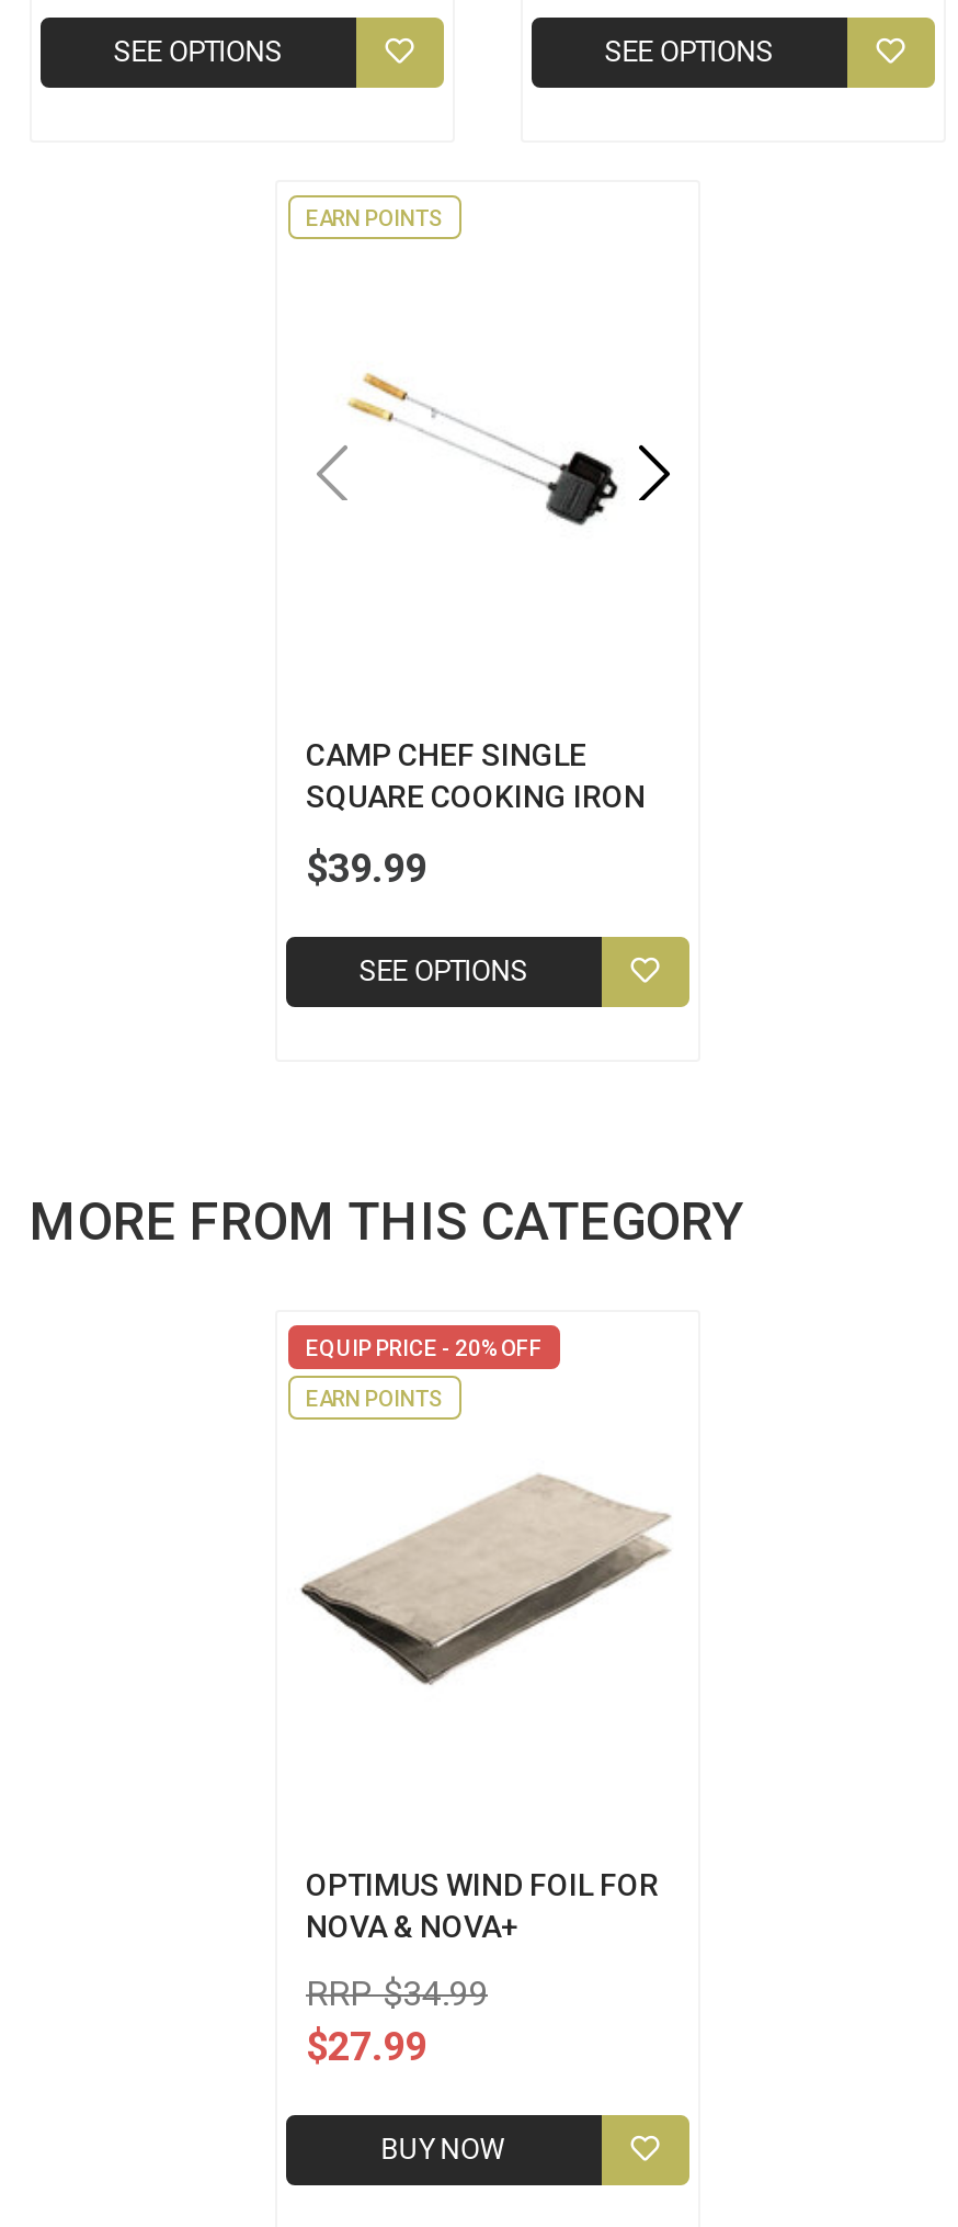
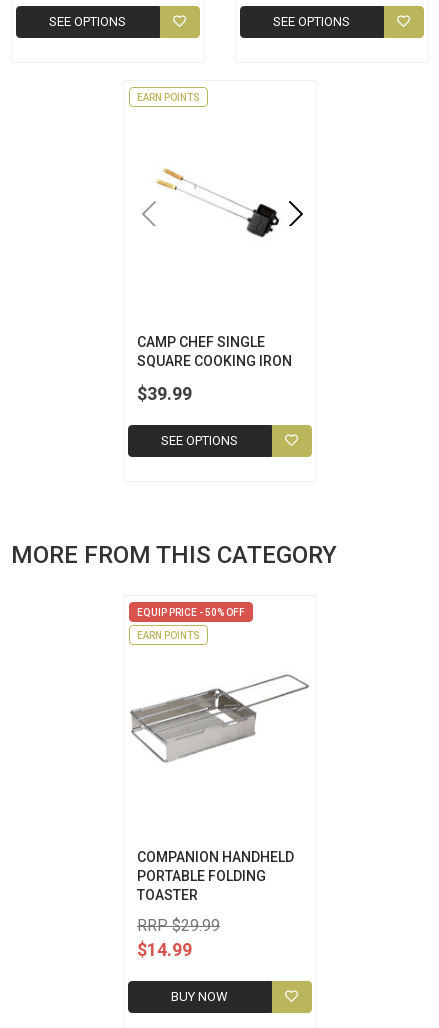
[306,1335,543,1359] EQUIP PRICE - 20% OFF -> [137,607,245,618] EQUIP PRICE - 50% OFF
[295,1477,670,1687] [image] -> [129,674,310,765] [image]
[306,1866,659,1943] OPTIMUS WIND FOIL FOR | NOVA & NOVA+ -> [137,849,294,903] COMPANION HANDHELD | PORTABLE FOLDING | TOASTER
[306,1972,488,2068] RRP $34.99 | $27.99 -> [137,916,220,960] RRP $29.99 | $14.99

